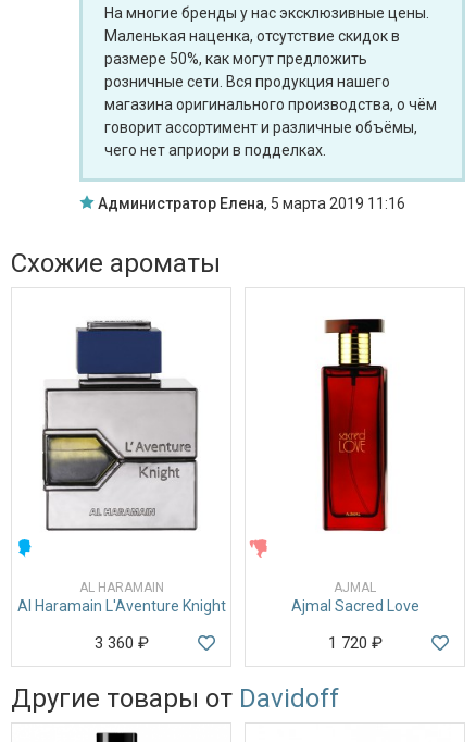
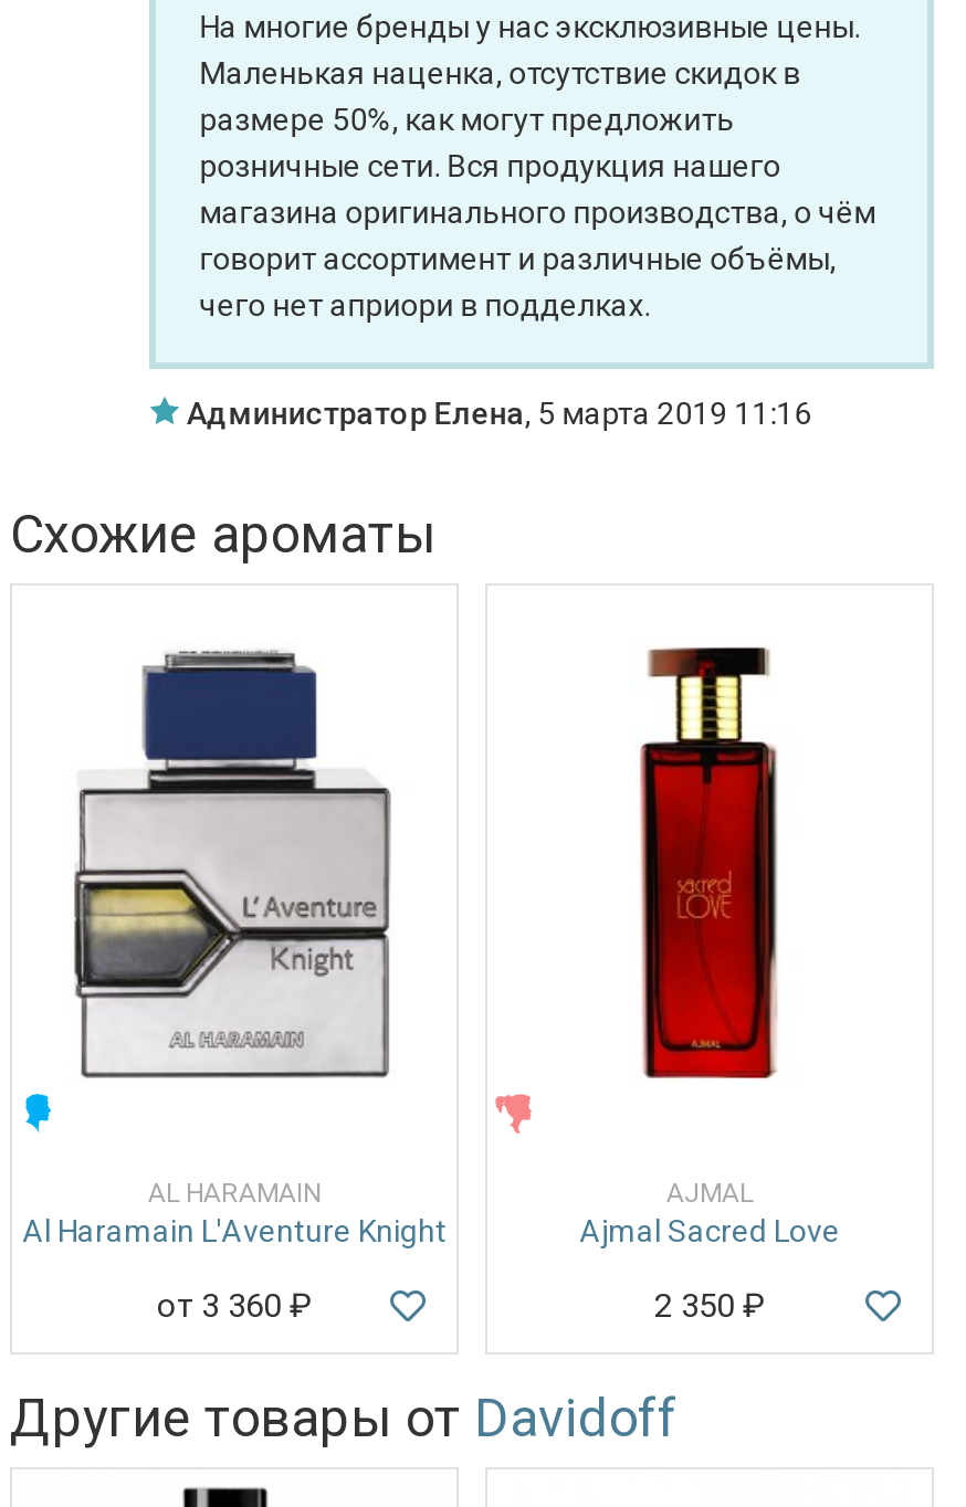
[94,633,148,653] 3 360 ₽ -> [157,1286,312,1326] от 3 360 ₽
[328,633,382,653] 1 720 ₽ -> [654,1286,765,1326] 2 350 ₽

